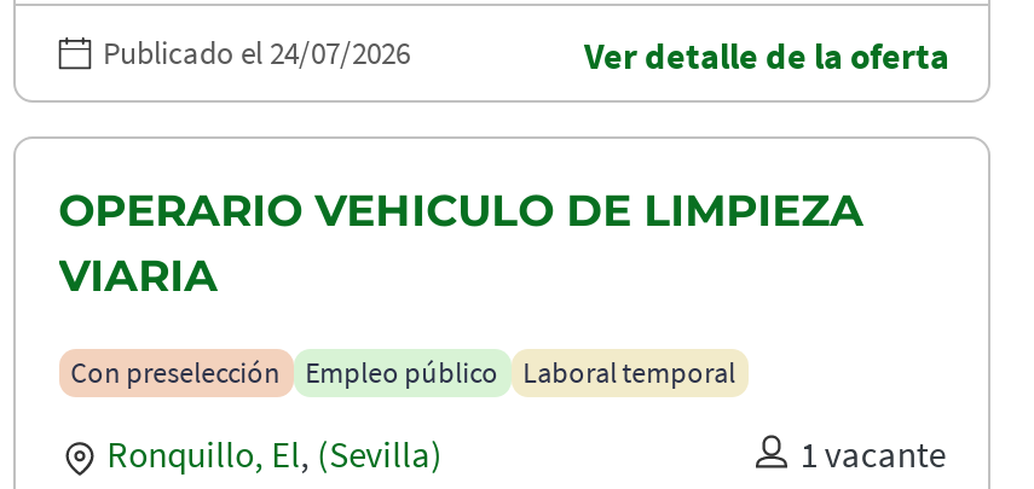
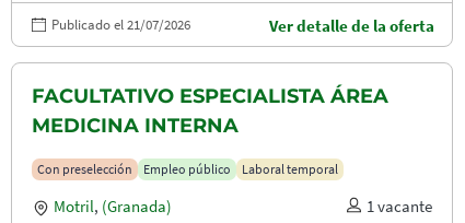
[103,32,410,73] Publicado el 24/07/2026 -> [51,15,190,33] Publicado el 21/07/2026
[58,185,864,304] OPERARIO VEHICULO DE LIMPIEZA | VIARIA -> [31,84,388,138] FACULTATIVO ESPECIALISTA ÁREA | MEDICINA INTERNA
[107,432,443,477] Ronquillo, El, (Sevilla) -> [53,196,171,217] Motril, (Granada)

